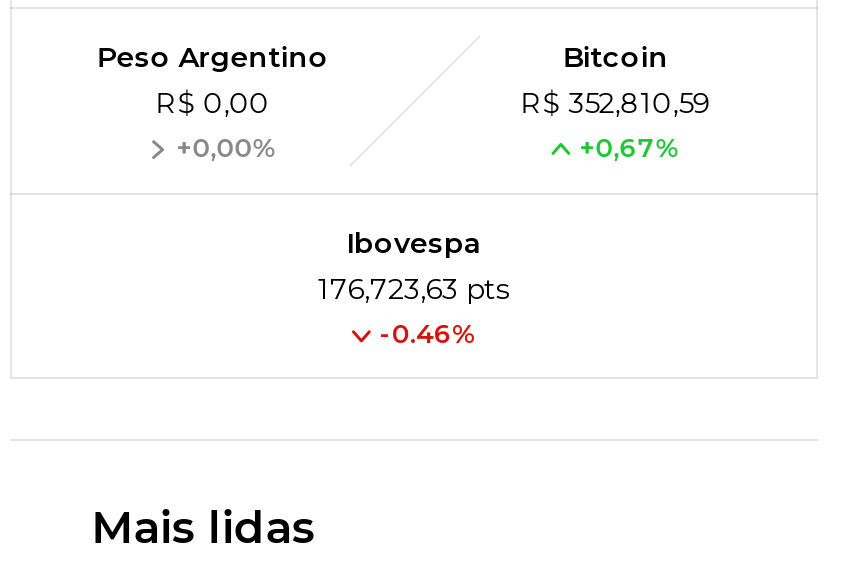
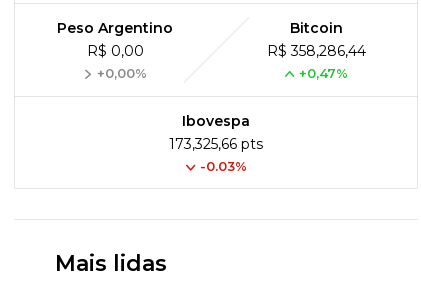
[521,85,711,121] R$ 352,810,59 -> [267,42,366,60] R$ 358,286,44
[580,131,680,163] +0,67% -> [299,65,348,81] +0,47%
[318,271,510,307] 176,723,63 pts -> [169,135,263,153] 173,325,66 pts
[380,317,476,349] -0.46% -> [199,158,246,174] -0.03%

